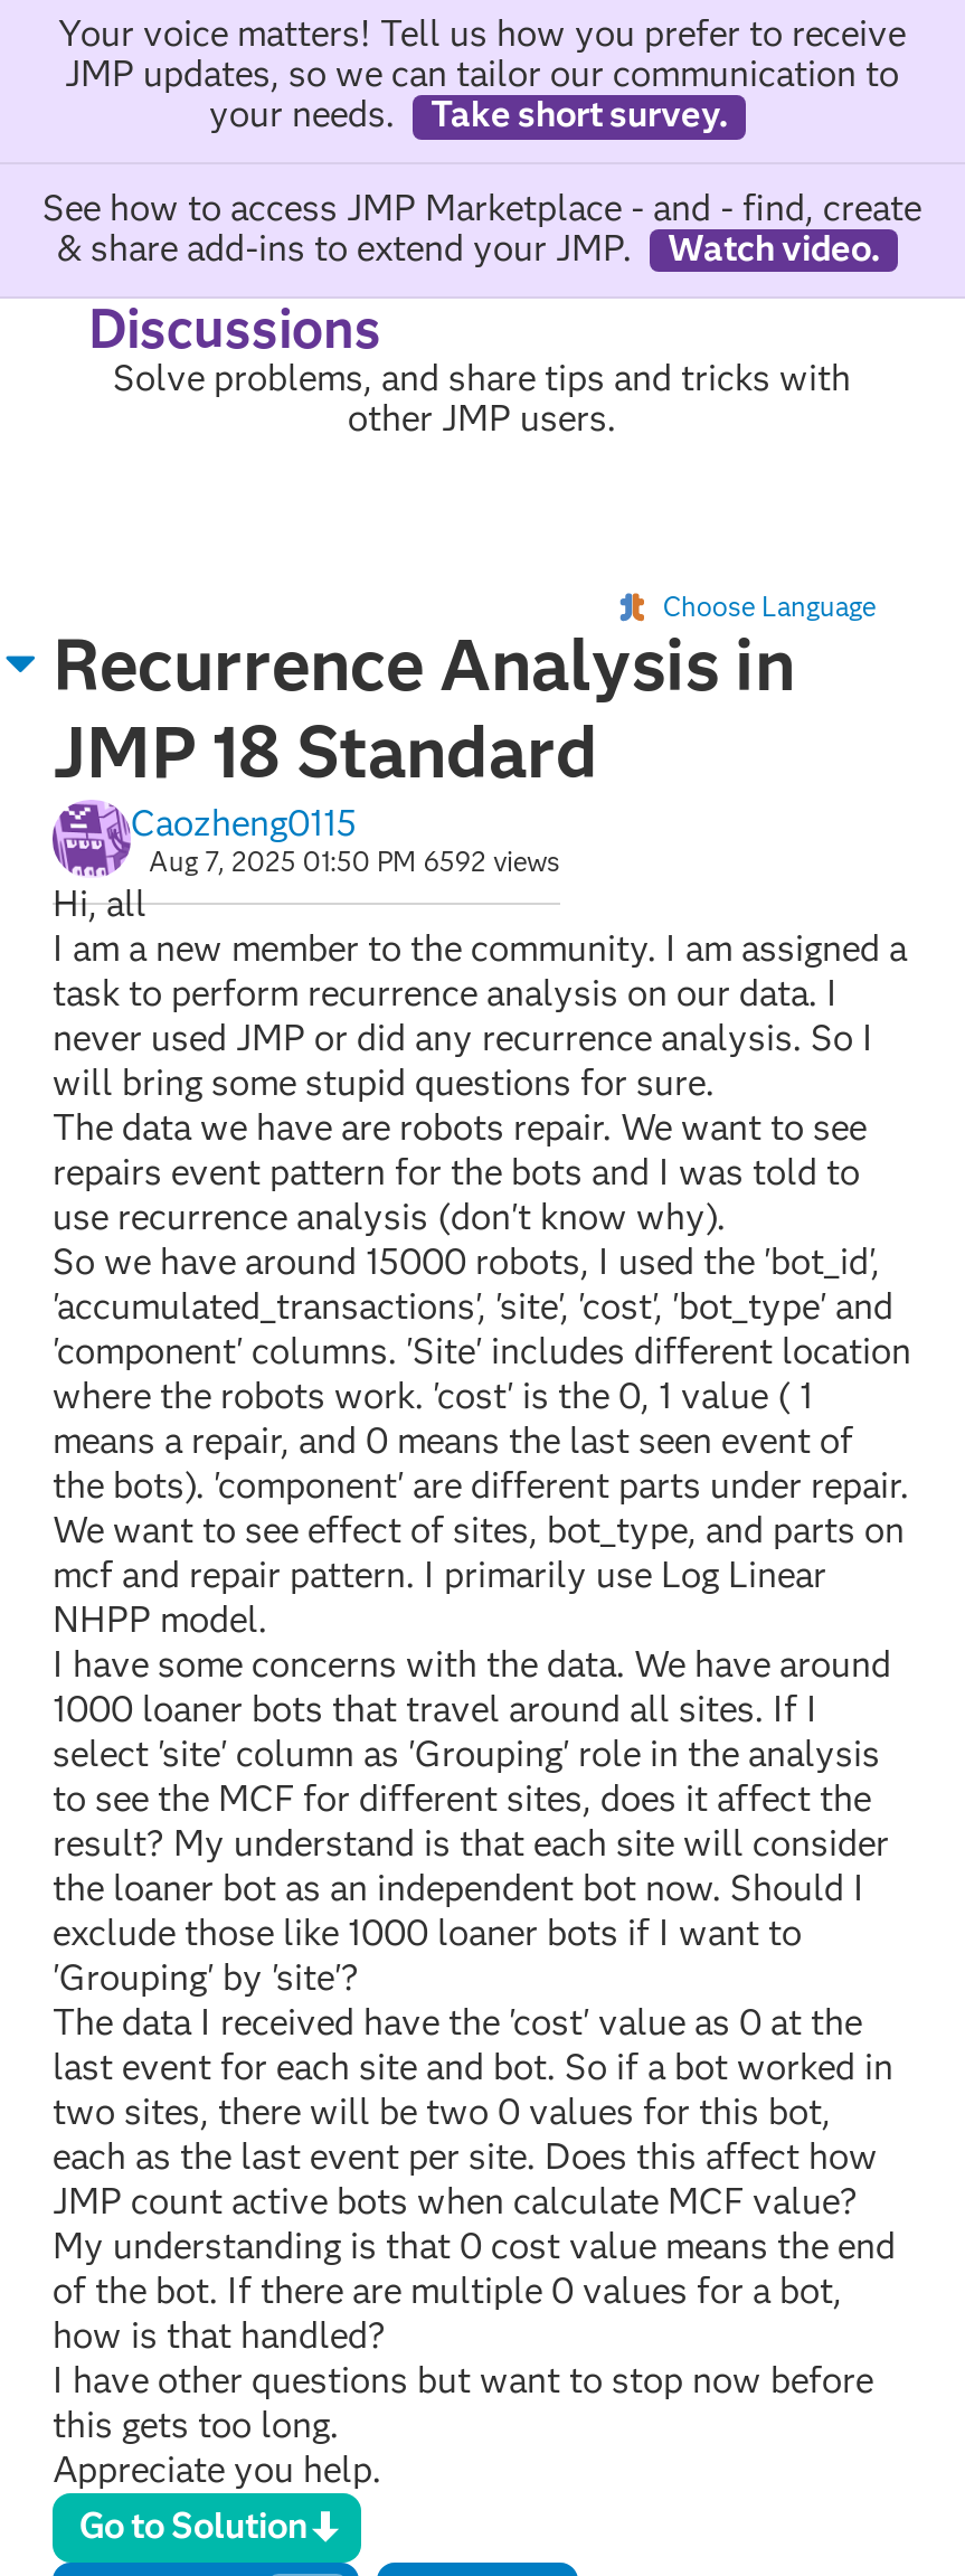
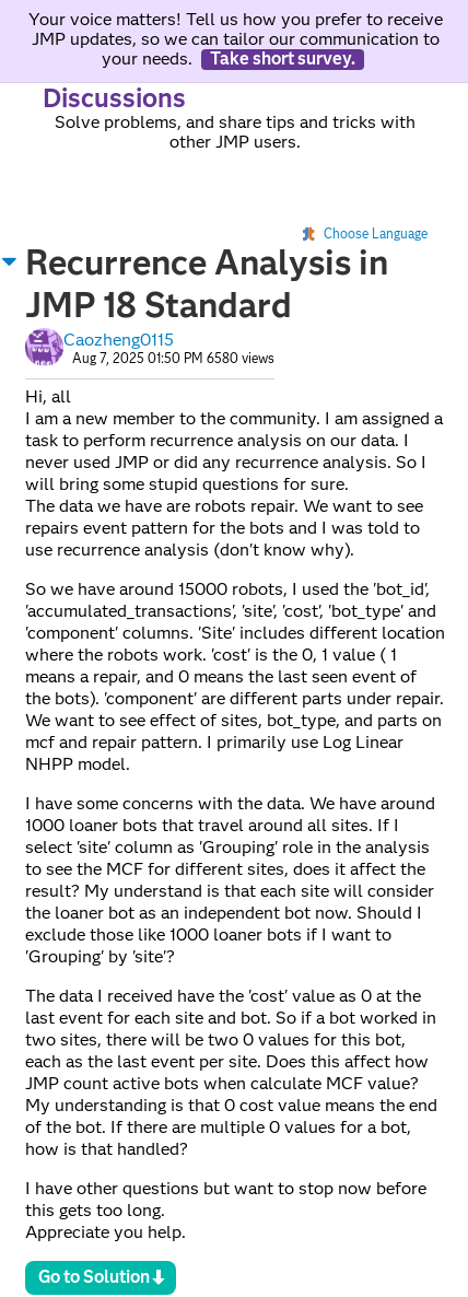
[42,185,921,268] See how to access JMP Marketplace - and - find, create | & share add-ins to extend your JMP. | Watch video. -> none
moved [50,295,876,872] -> [24,81,428,364]: [image] | Discussions | Solve problems, and share tips and tricks with | other JMP users. | Choose Language | Recurrence Analysis in | JMP 18 Standard | Caozheng0115
[149,844,560,878] Aug 7, 2025 01:50 PM 6592 views -> [72,350,274,366] Aug 7, 2025 01:50 PM 6580 views
moved [53,881,907,1237] -> [25,385,443,559]: Hi, all | I am a new member to the community. I am assigned a | task to perform recurrence analysis on our data. I | never used JMP or did any recurrence analysis. So I | will bring some stupid questions for sure. | The data we have are robots repair. We want to see | repairs event pattern for the bots and I was told to | use recurrence analysis (don't know why).
moved [53,1239,911,1640] -> [25,578,445,774]: So we have around 15000 robots, I used the 'bot_id', | 'accumulated_transactions', 'site', 'cost', 'bot_type' and | 'component' columns. 'Site' includes different location | the bots). 'component' are different parts under repair. | We want to see effect of sites, bot_type, and parts on | mcf and repair pattern. I primarily use Log Linear | NHPP model.

